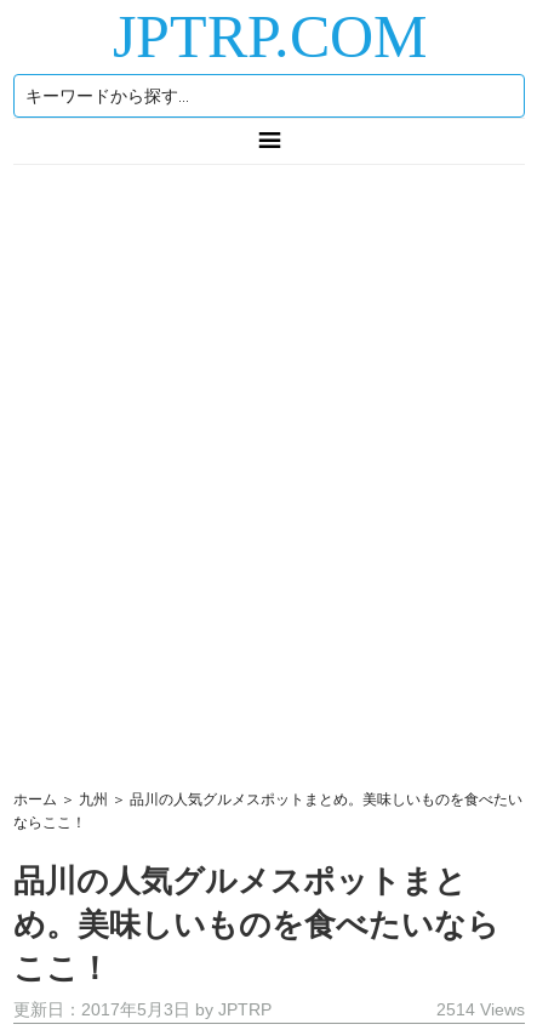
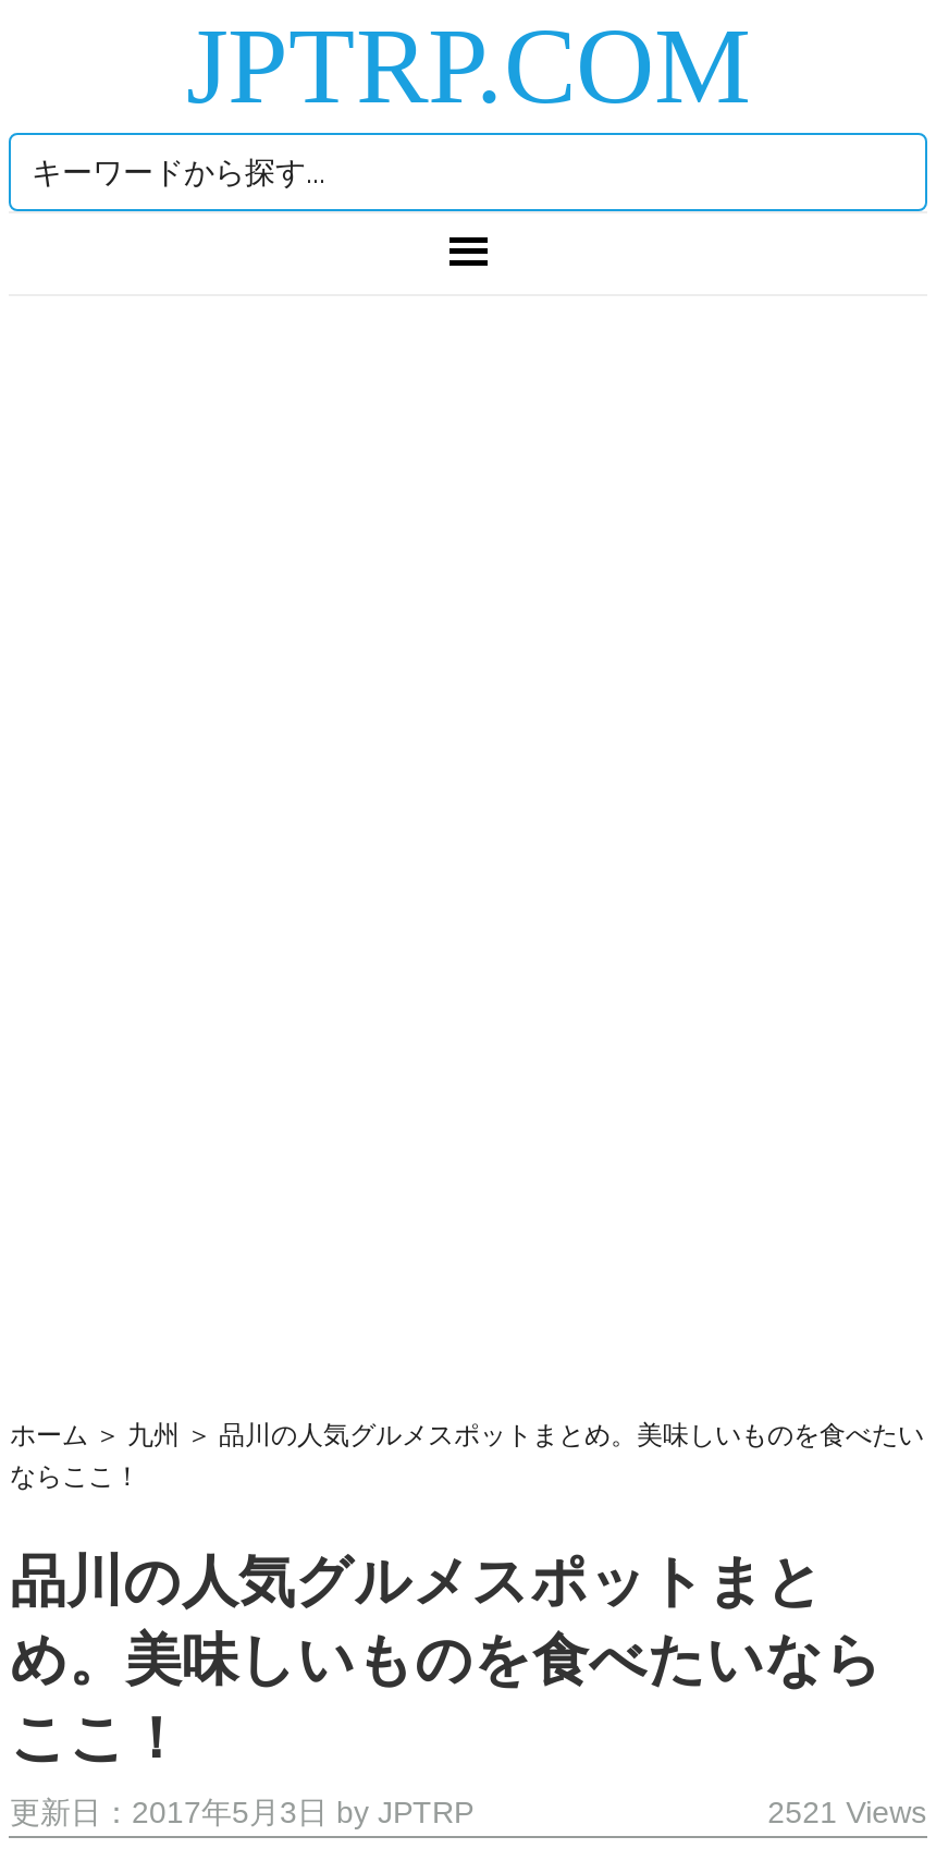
[436,1000,524,1019] 2514 Views -> [768,1795,926,1829] 2521 Views

